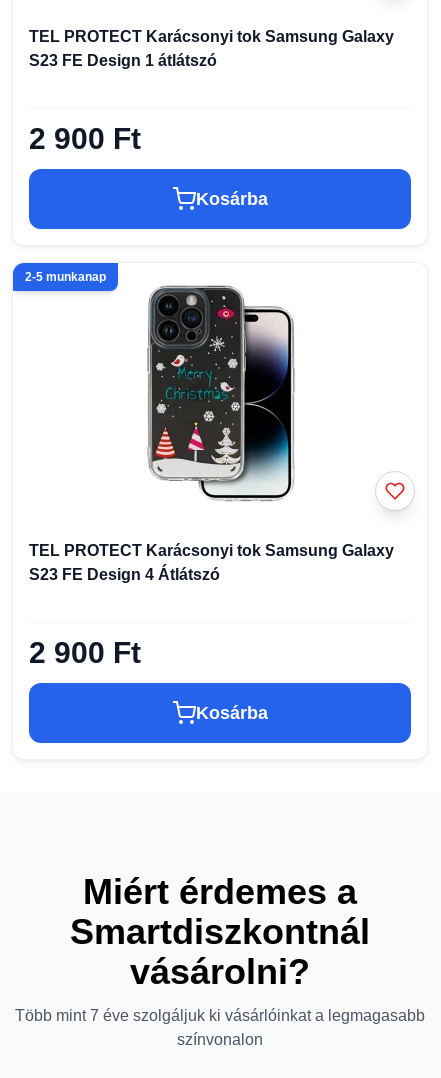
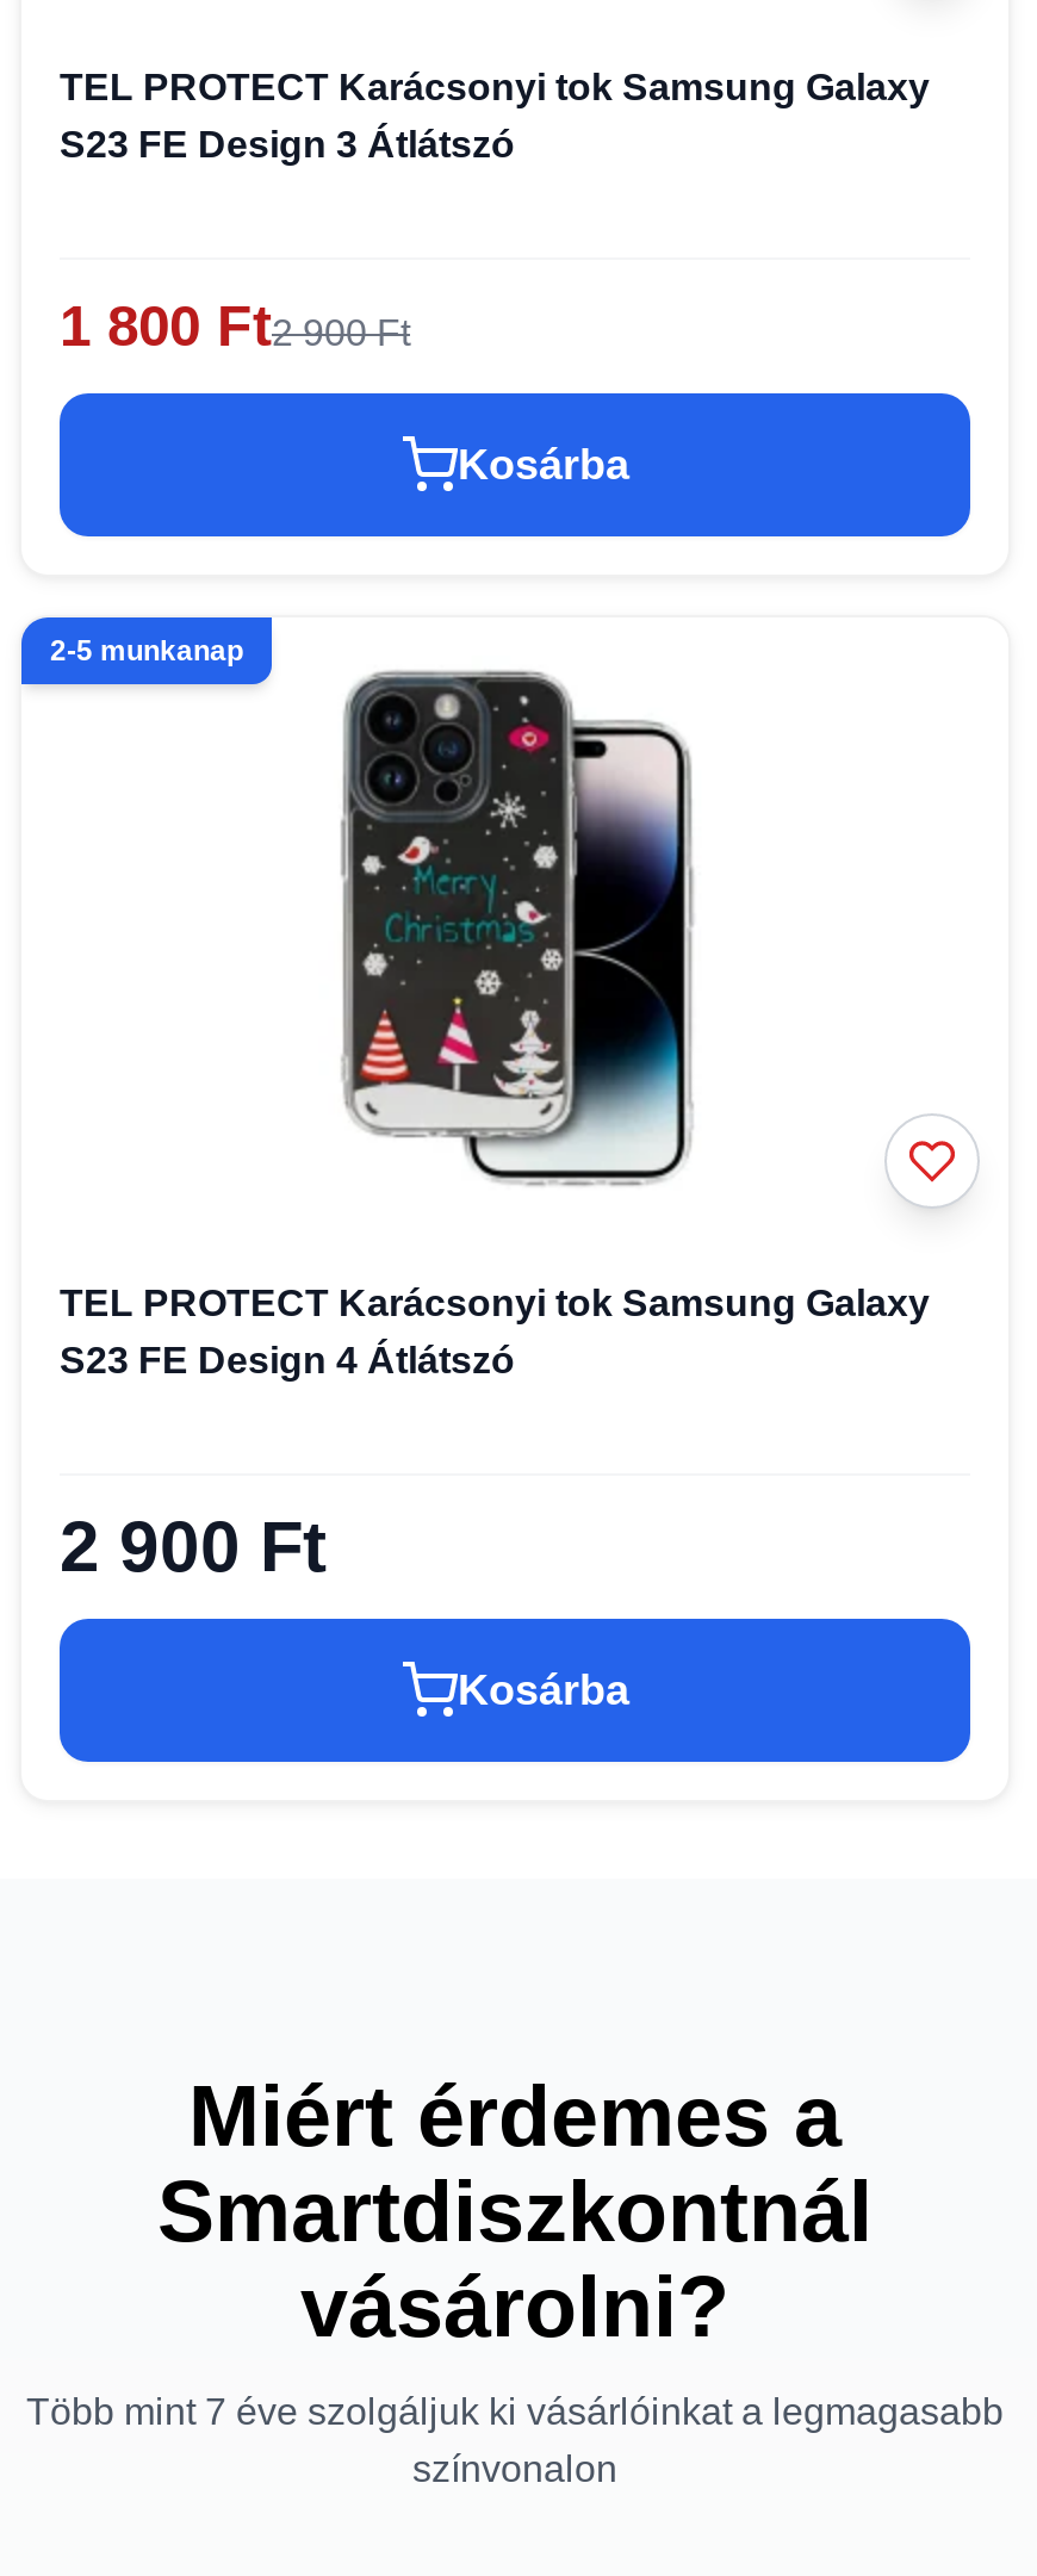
[29,52,217,69] S23 FE Design 1 átlátszó -> [60,123,515,164] S23 FE Design 3 Átlátszó
[29,122,141,155] 2 900 Ft -> [60,293,410,357] 1 800 Ft2 900 Ft

